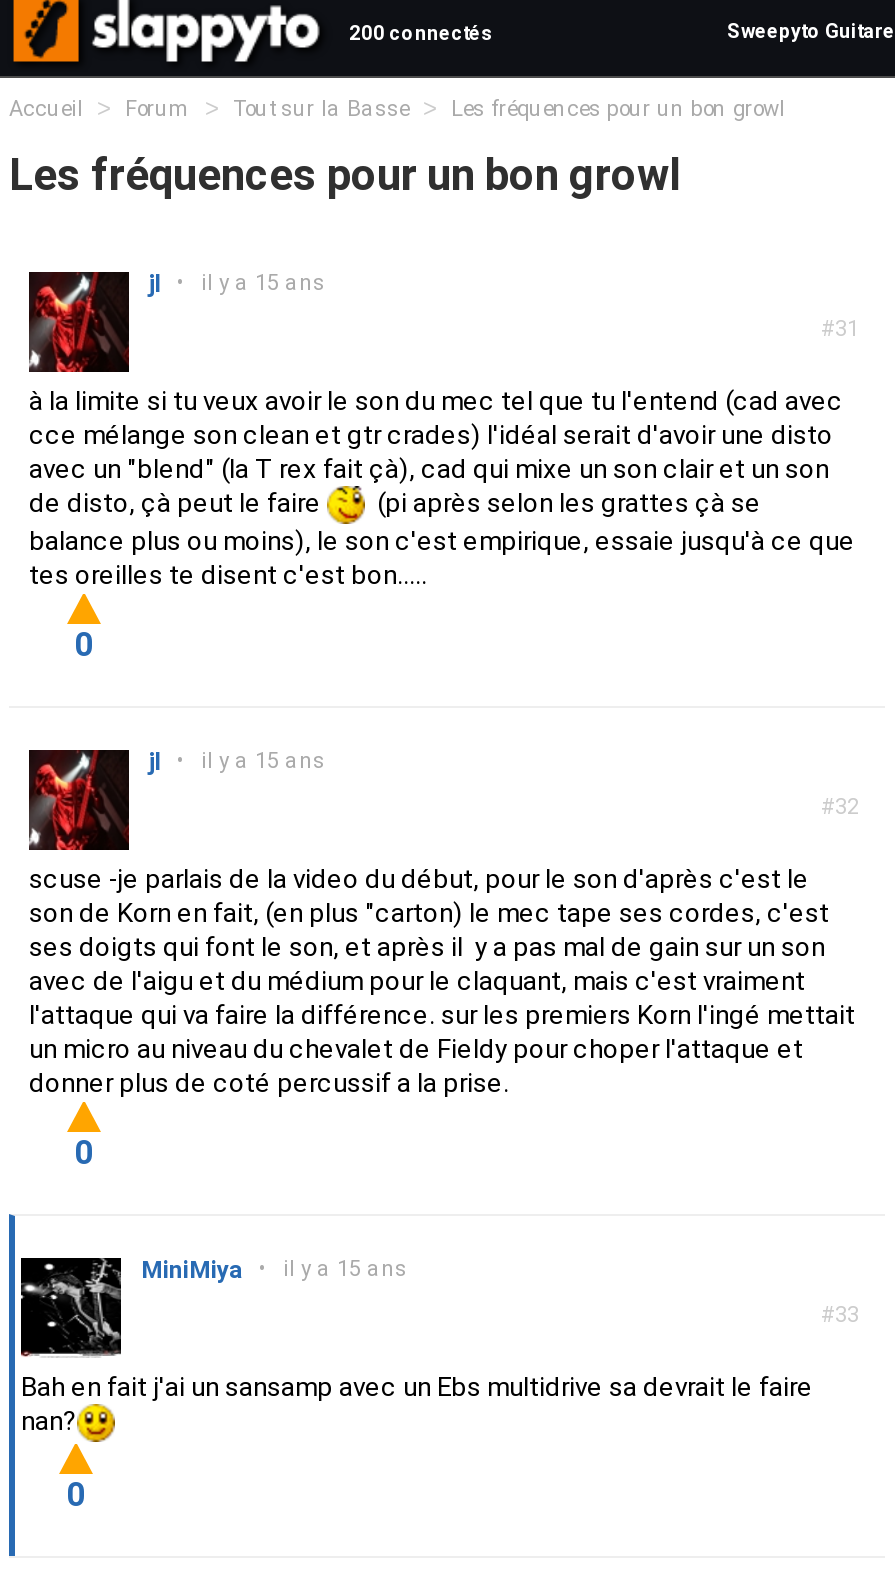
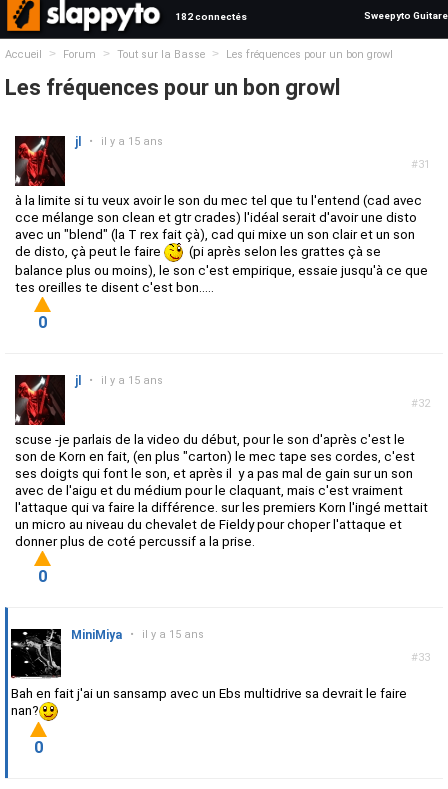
[349,22,493,44] 200 connectés -> [175,11,247,22] 182 connectés

